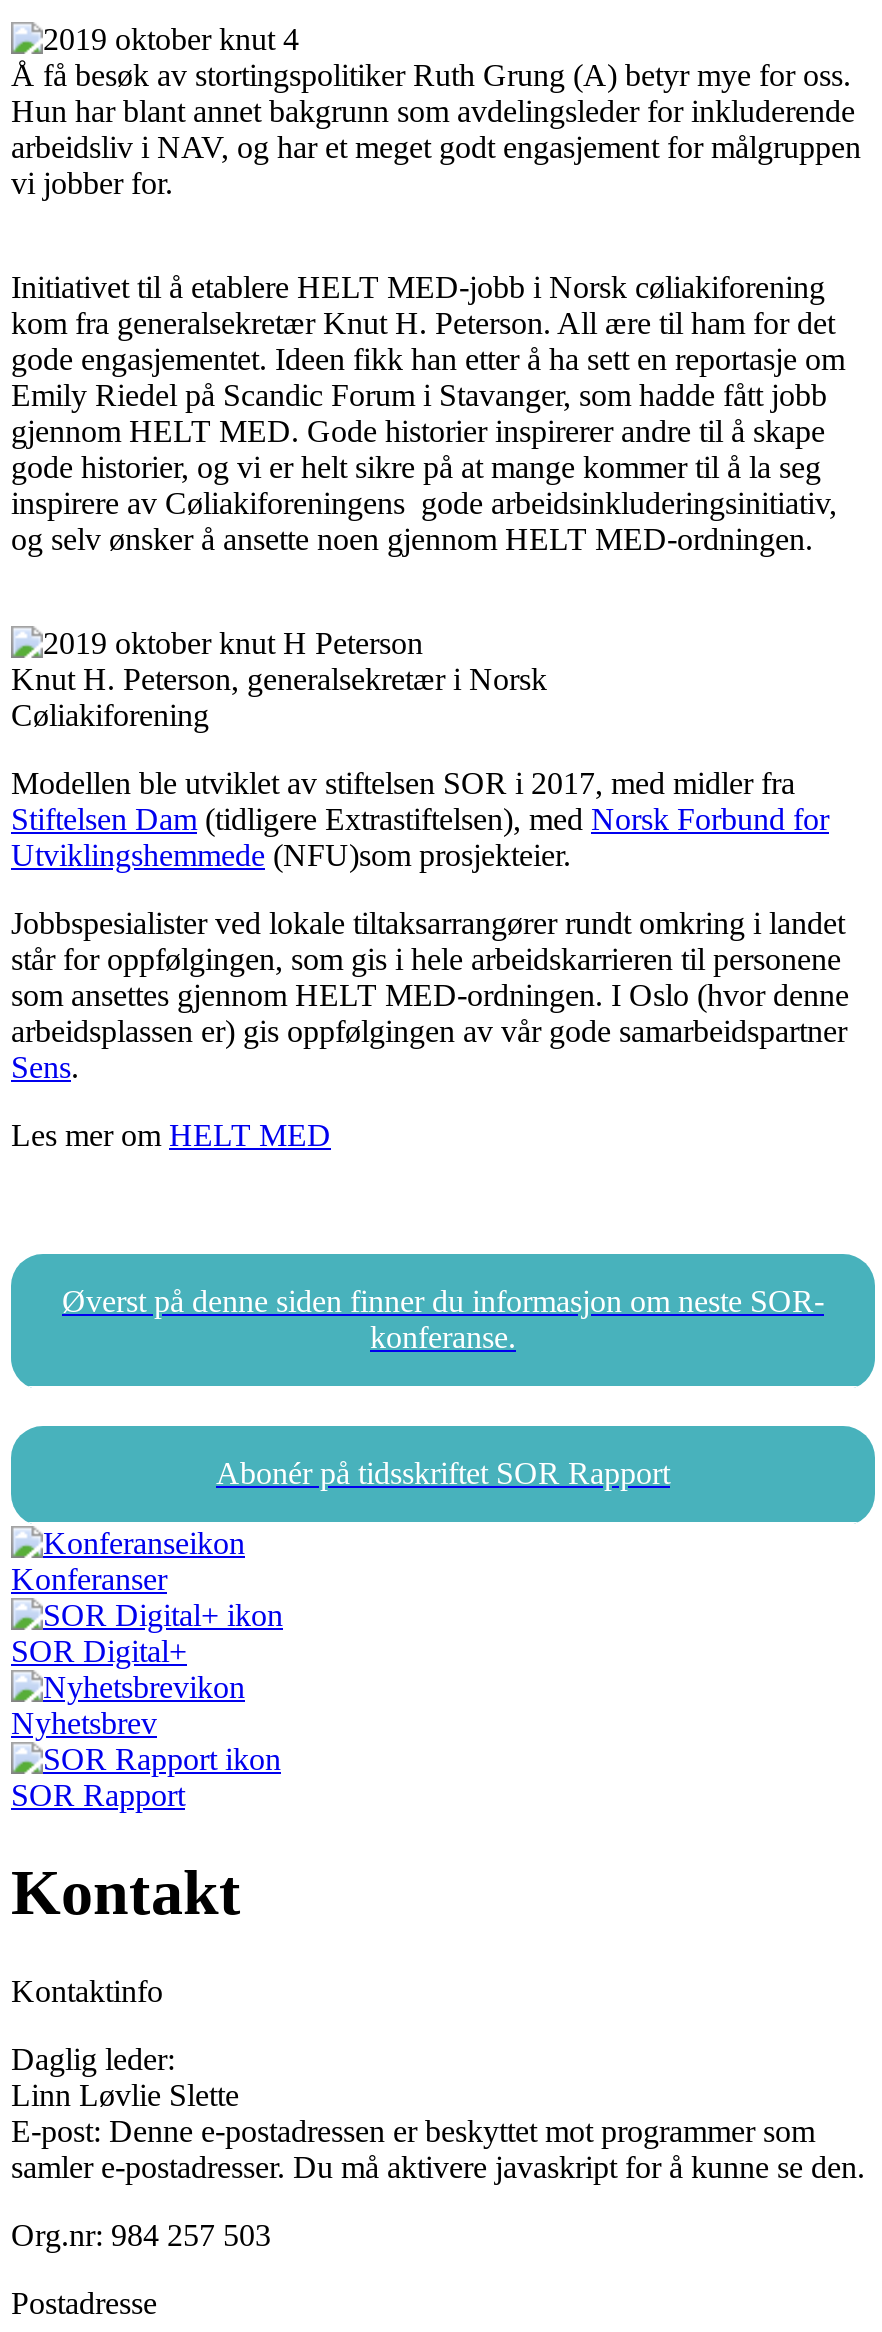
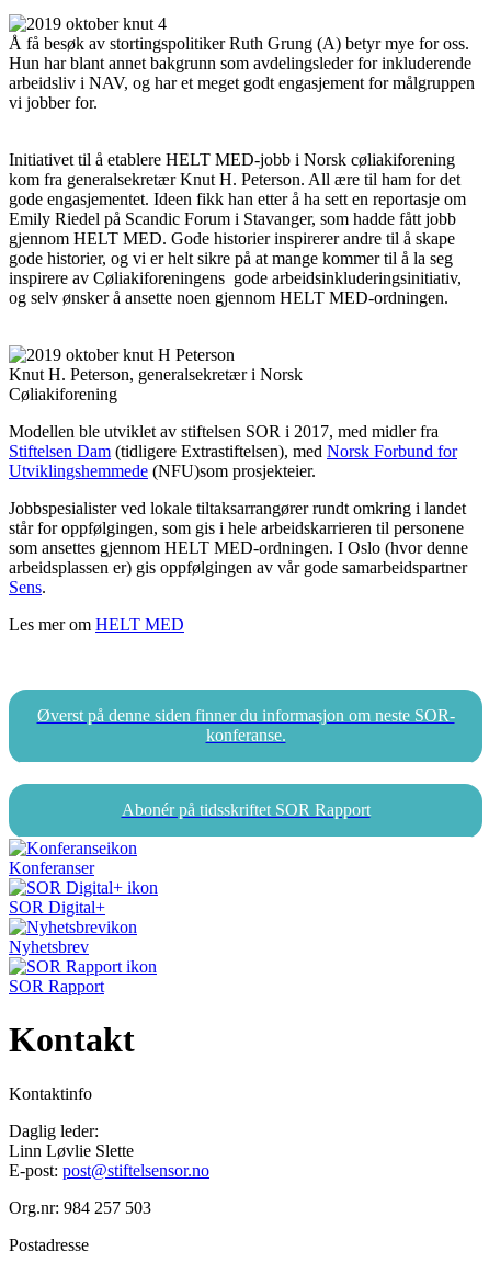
[11,2114,865,2184] E-post: Denne e-postadressen er beskyttet mot programmer som | samler e-postadresser. Du må aktivere javaskript for å kunne se den. -> [9,1161,209,1179] E-post: post@stiftelsensor.no

